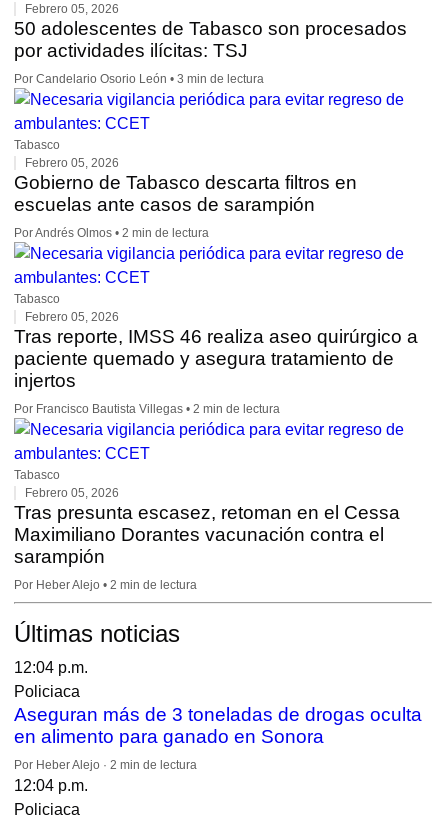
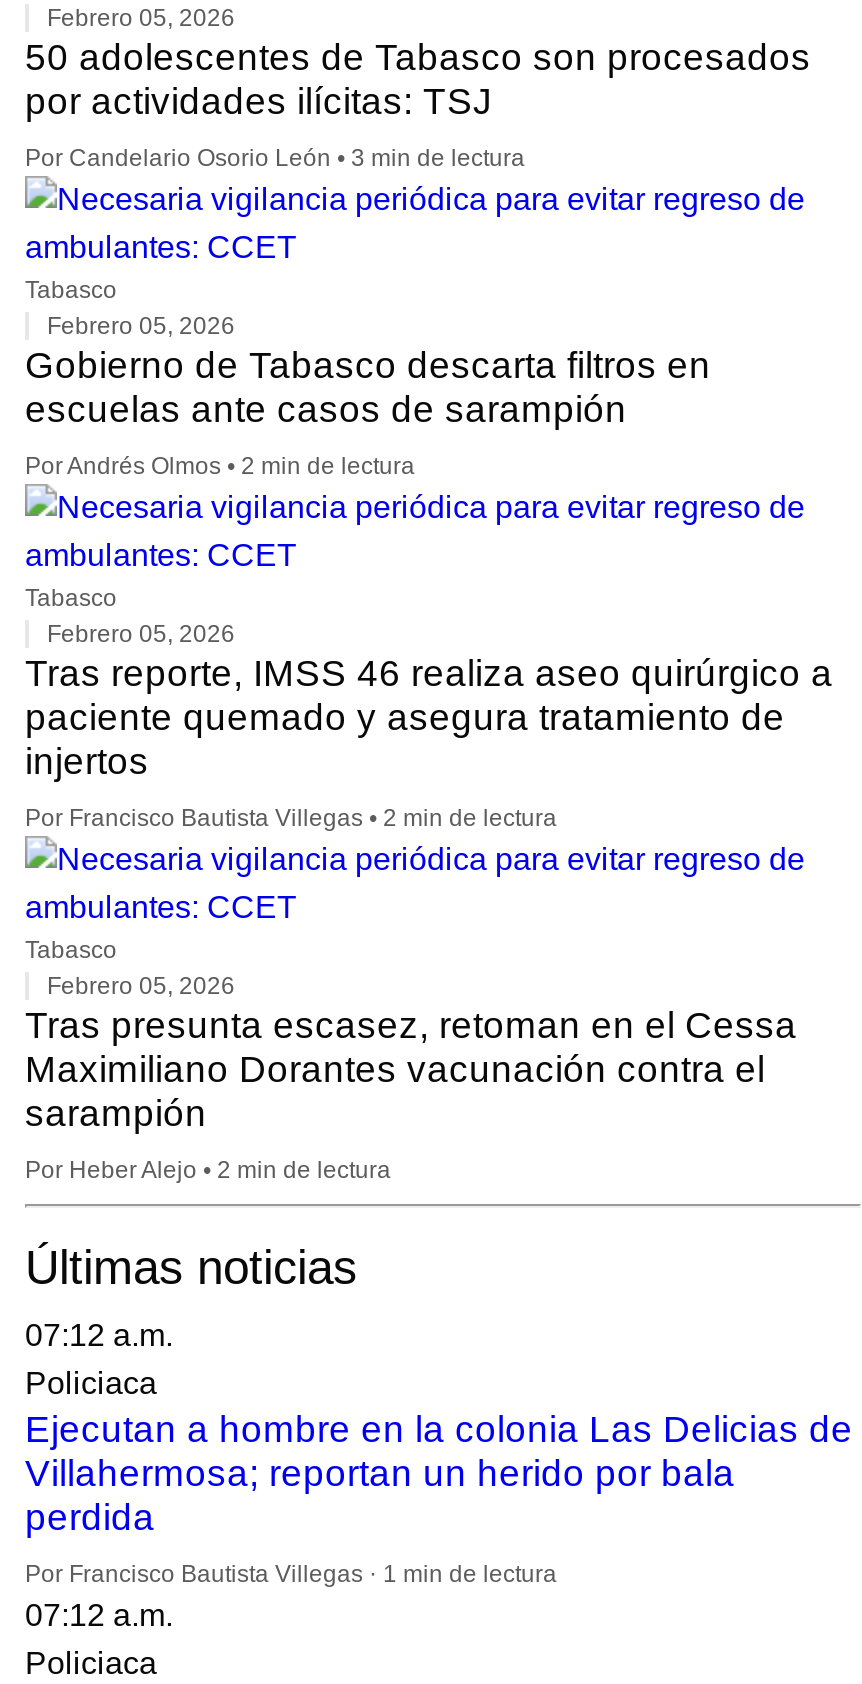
[14,659,88,676] 12:04 p.m. -> [25,1318,173,1352] 07:12 a.m.
[14,704,422,747] Aseguran más de 3 toneladas de drogas oculta | en alimento para ganado en Sonora -> [25,1408,853,1538] Ejecutan a hombre en la colonia Las Delicias de | Villahermosa; reportan un herido por bala | perdida
[14,758,197,794] Por Heber Alejo · 2 min de lectura | 12:04 p.m. -> [25,1560,557,1632] Por Francisco Bautista Villegas · 1 min de lectura | 07:12 a.m.

